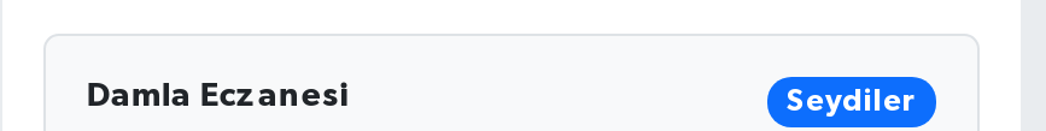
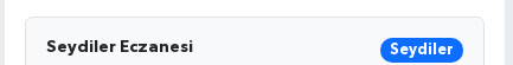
[86,80,349,113] Damla Eczanesi -> [46,39,193,56] Seydiler Eczanesi

